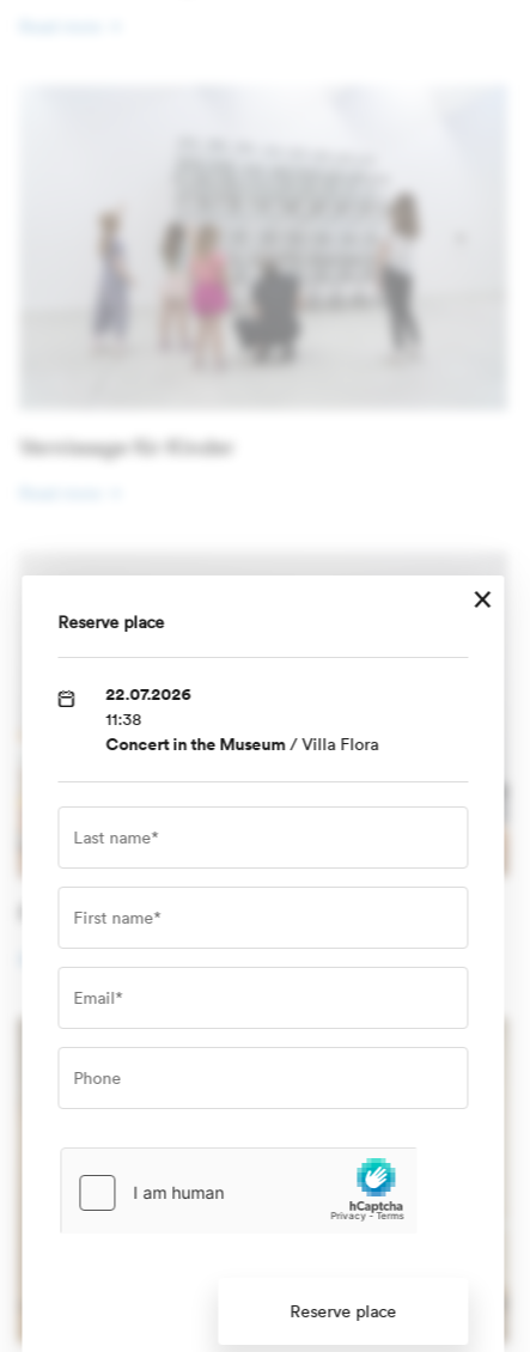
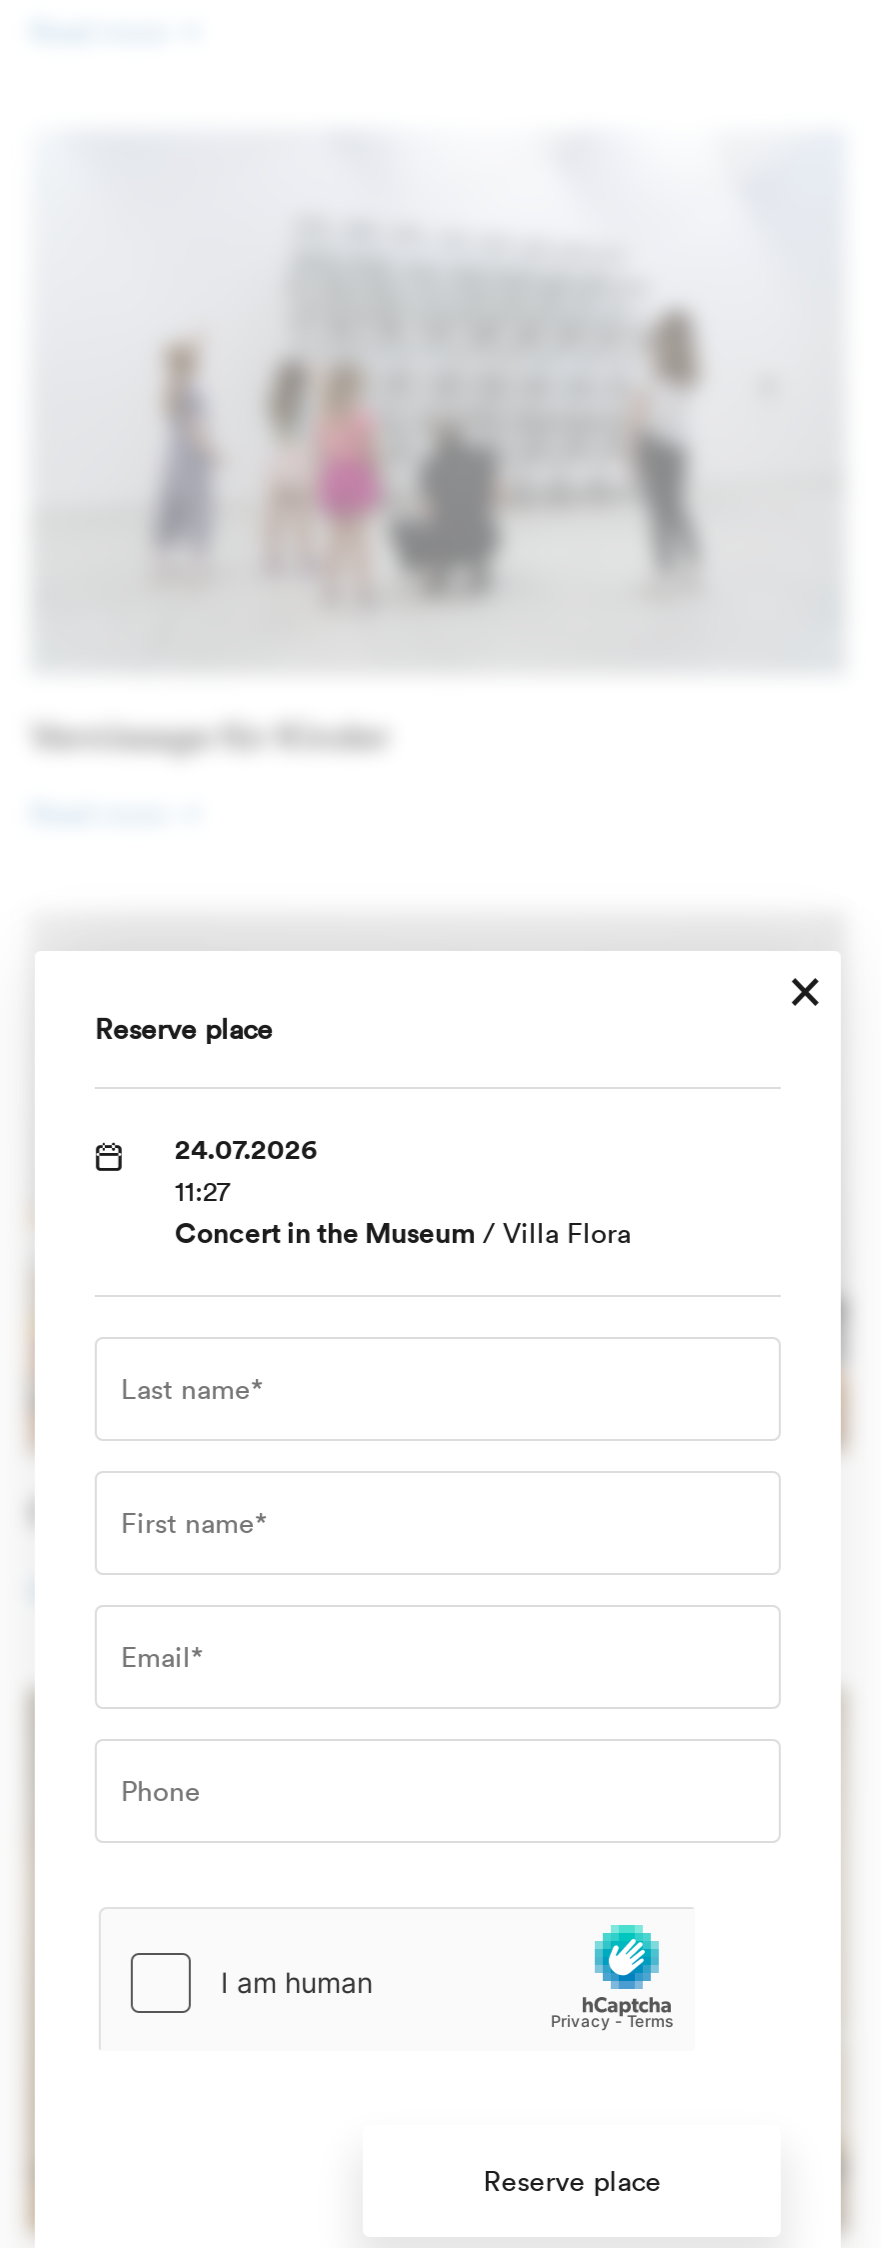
[106,682,191,706] 22.07.2026 -> [175,1128,317,1168] 24.07.2026
[106,708,142,730] 11:38 -> [175,1172,231,1208] 11:27

